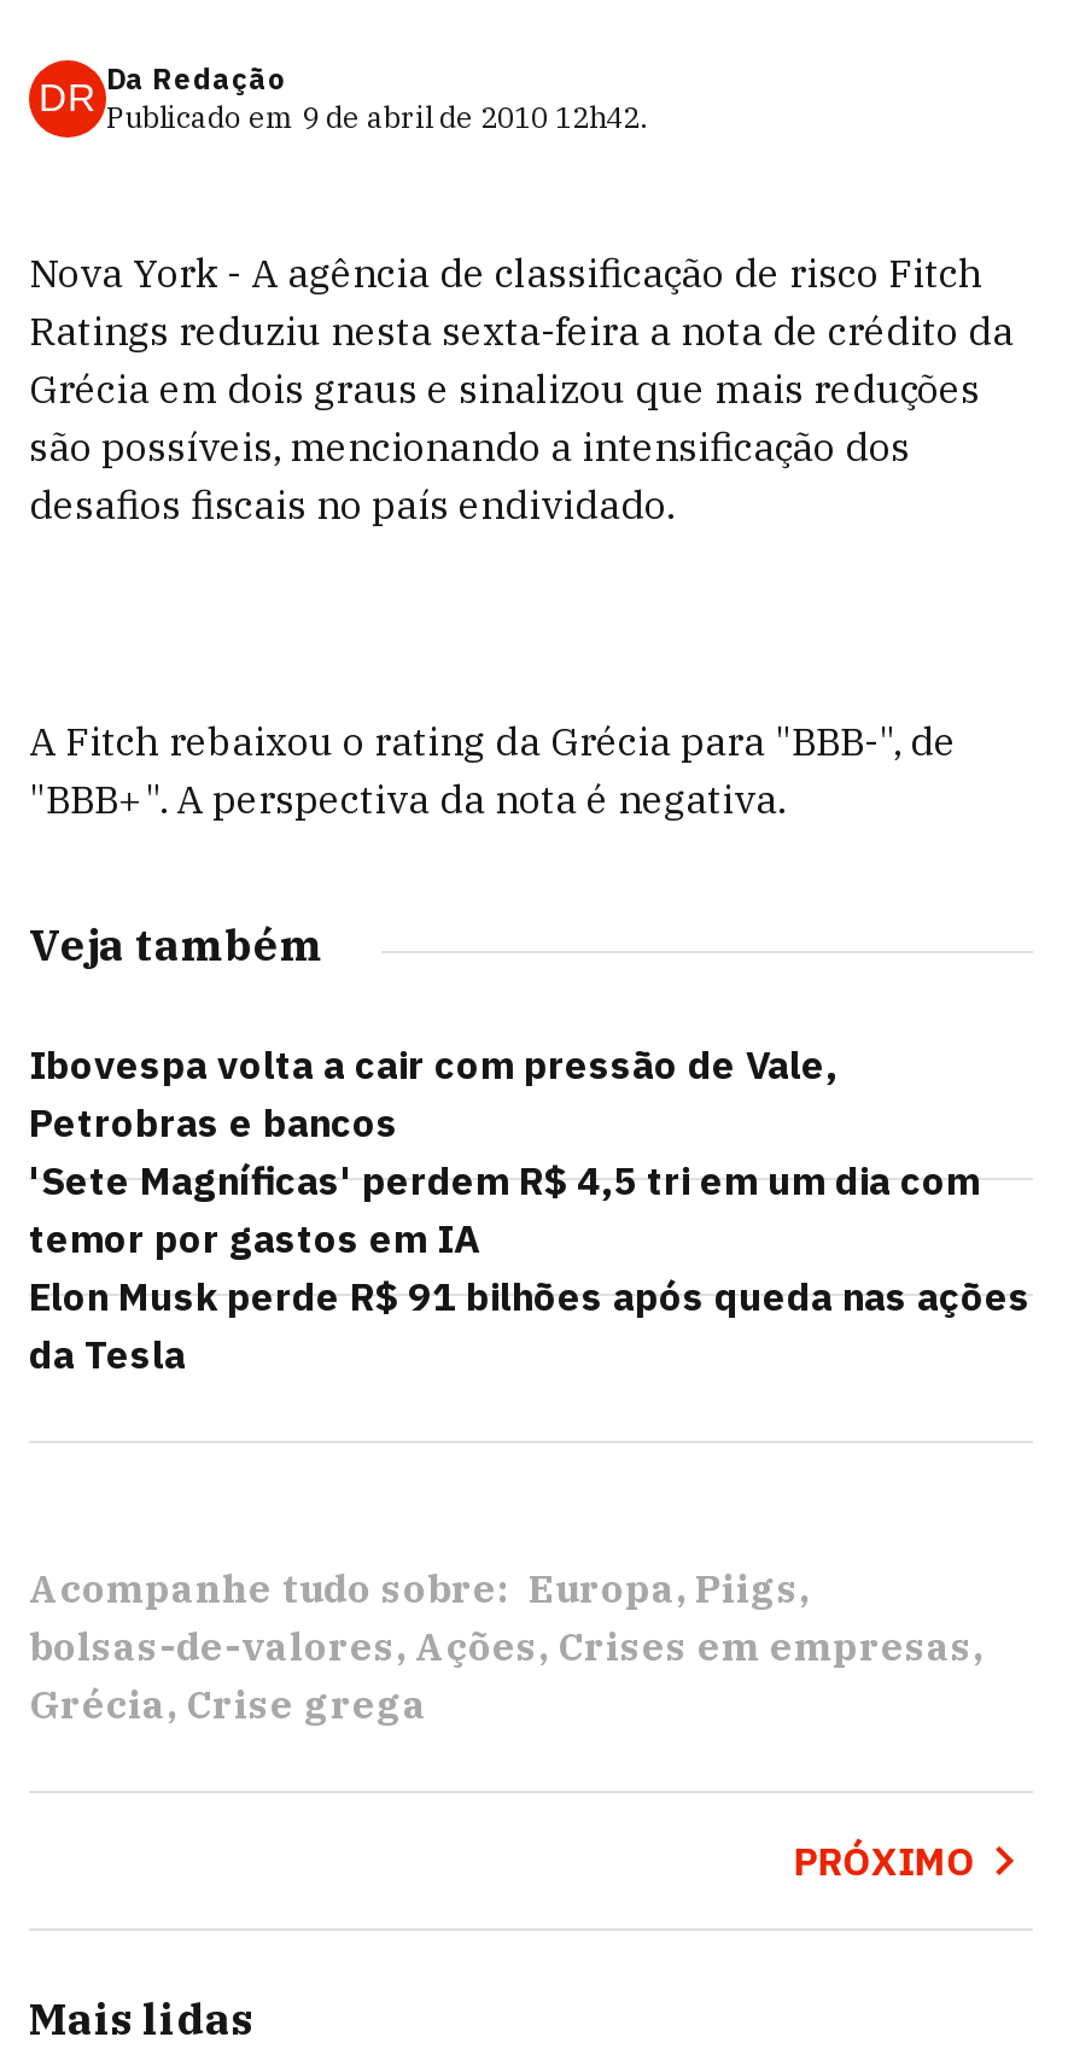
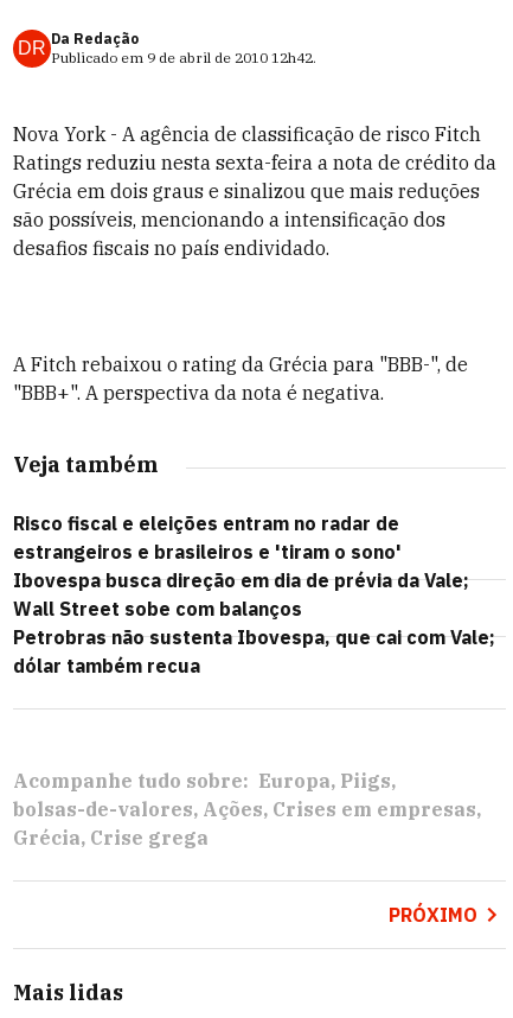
[29,1040,1031,1378] Ibovespa volta a cair com pressão de Vale, | Petrobras e bancos | 'Sete Magníficas' perdem R$ 4,5 tri em um dia com | temor por gastos em IA | Elon Musk perde R$ 91 bilhões após queda nas ações | da Tesla -> [13,511,495,677] Risco fiscal e eleições entram no radar de | estrangeiros e brasileiros e 'tiram o sono' | Ibovespa busca direção em dia de prévia da Vale; | Wall Street sobe com balanços | Petrobras não sustenta Ibovespa, que cai com Vale; | dólar também recua

